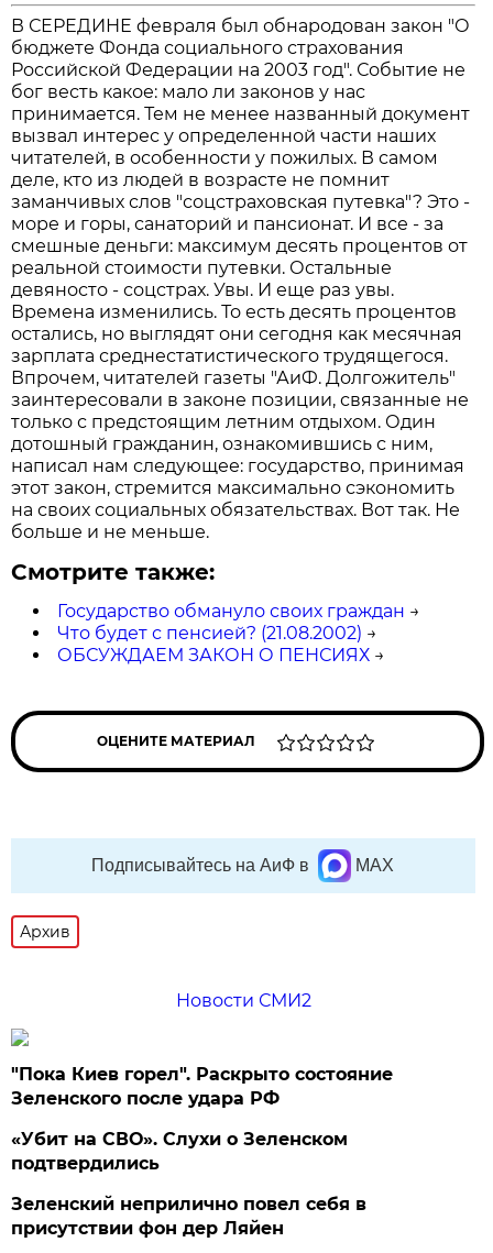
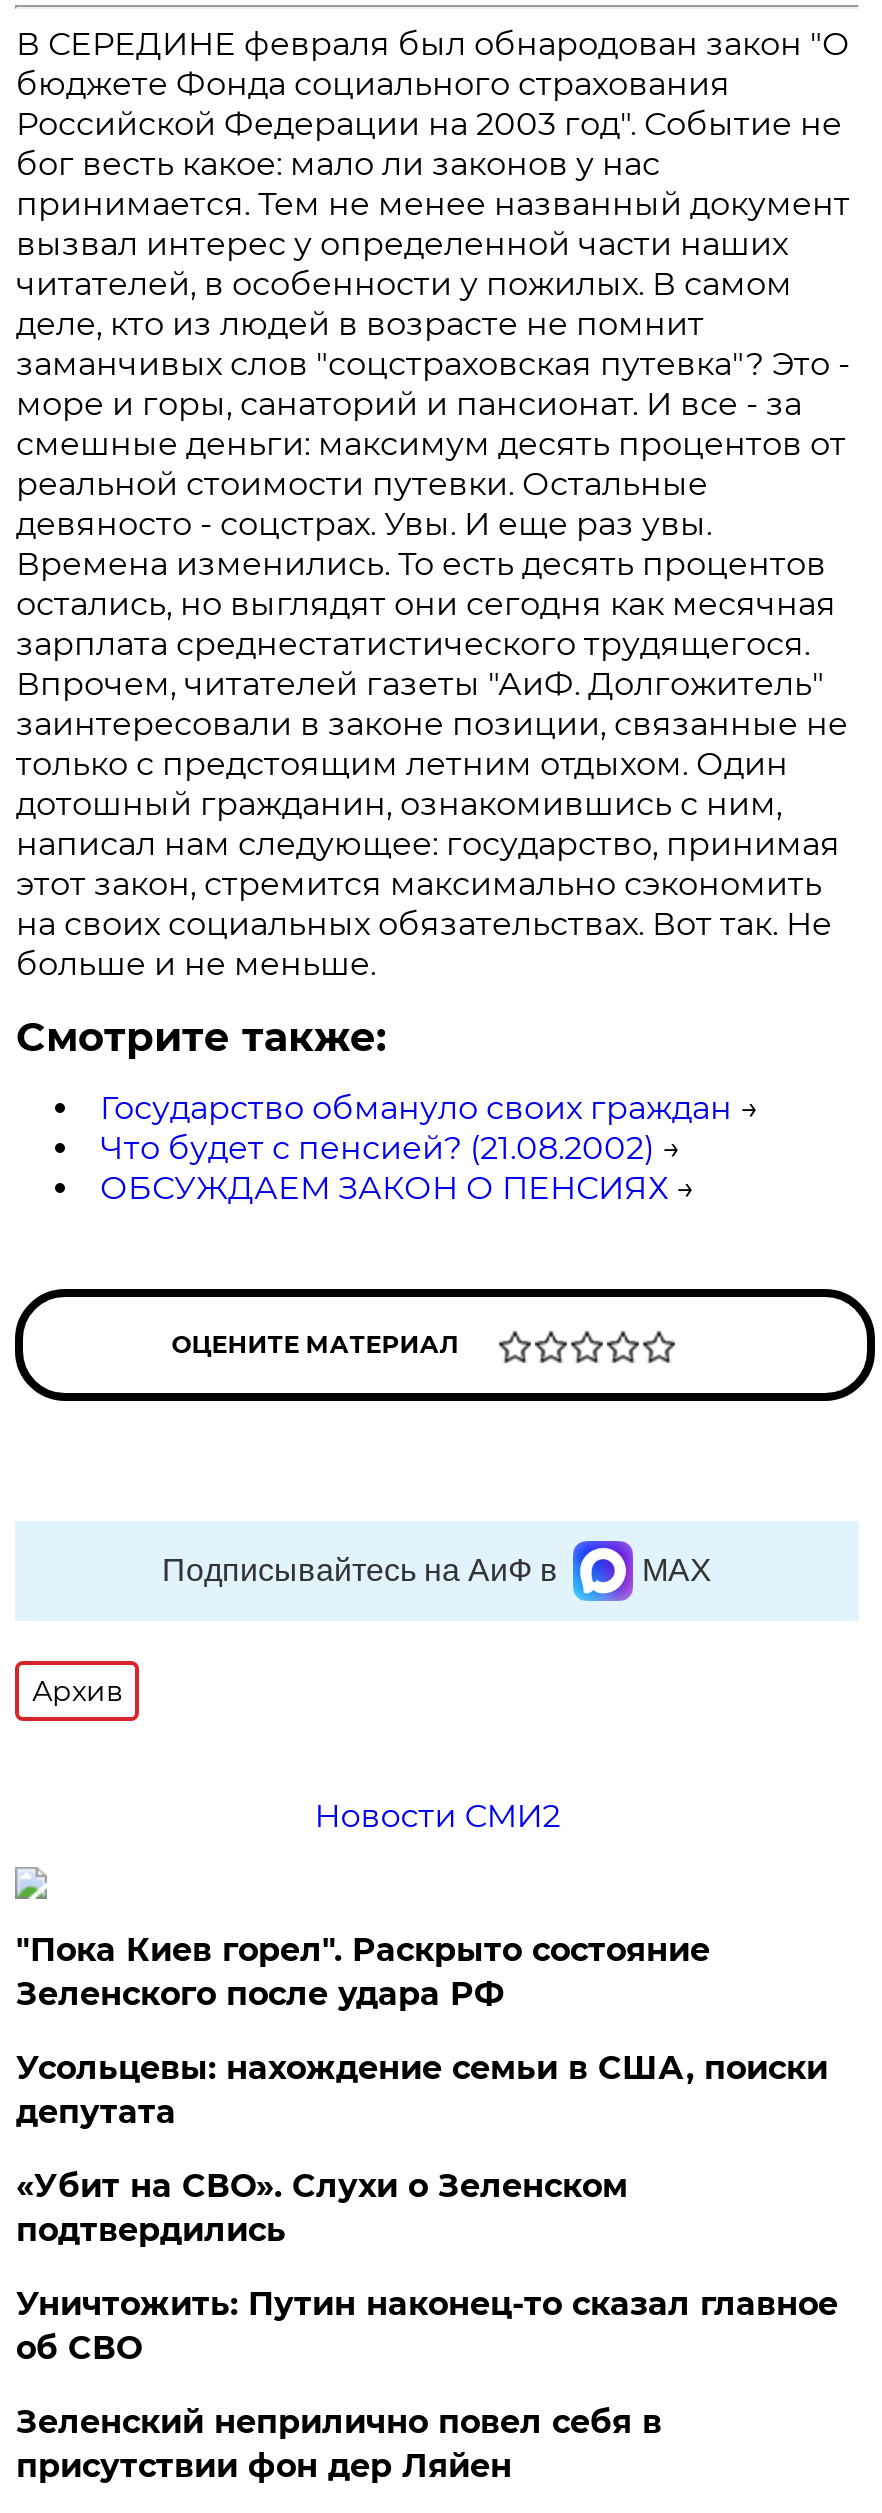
none -> [16,2049,828,2131] Усольцевы: нахождение семьи в США, поиски | депутата
none -> [16,2285,838,2367] Уничтожить: Путин наконец-то сказал главное | об СВО

